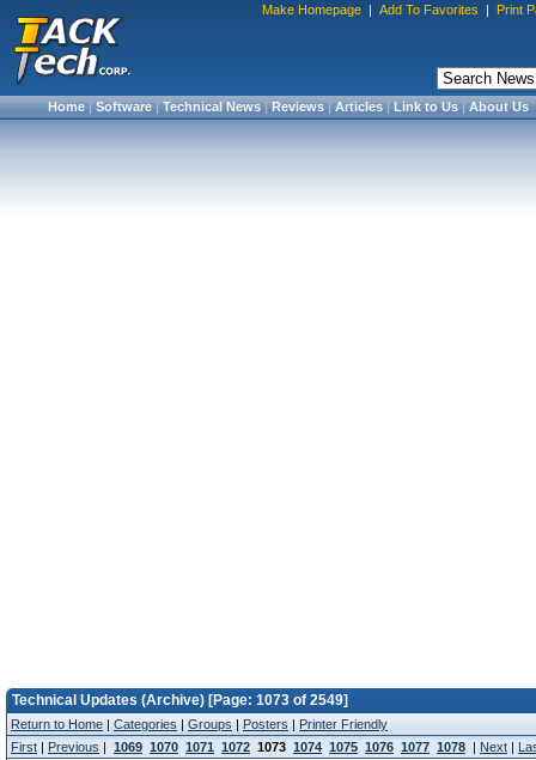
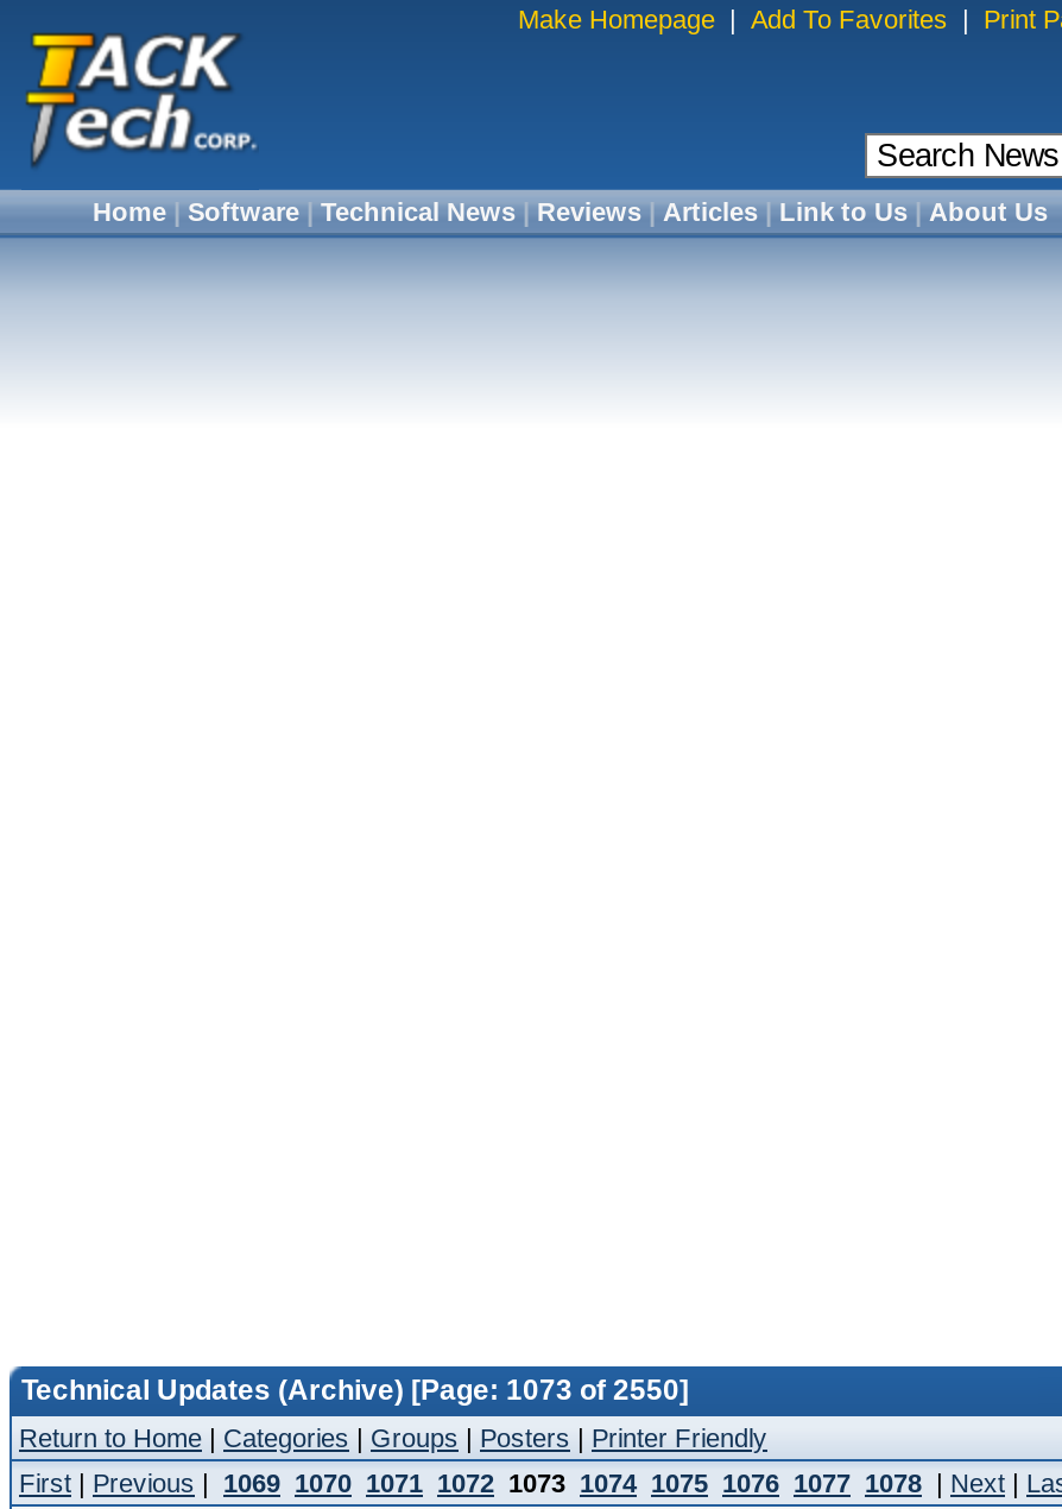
[12,692,348,709] Technical Updates (Archive) [Page: 1073 of 2549] -> [21,1374,689,1407] Technical Updates (Archive) [Page: 1073 of 2550]

